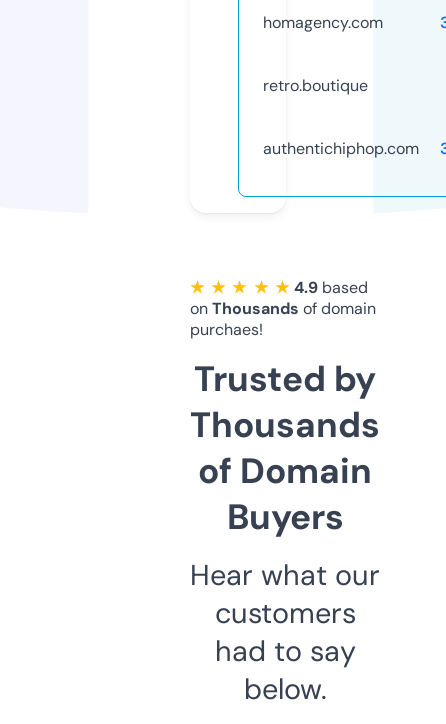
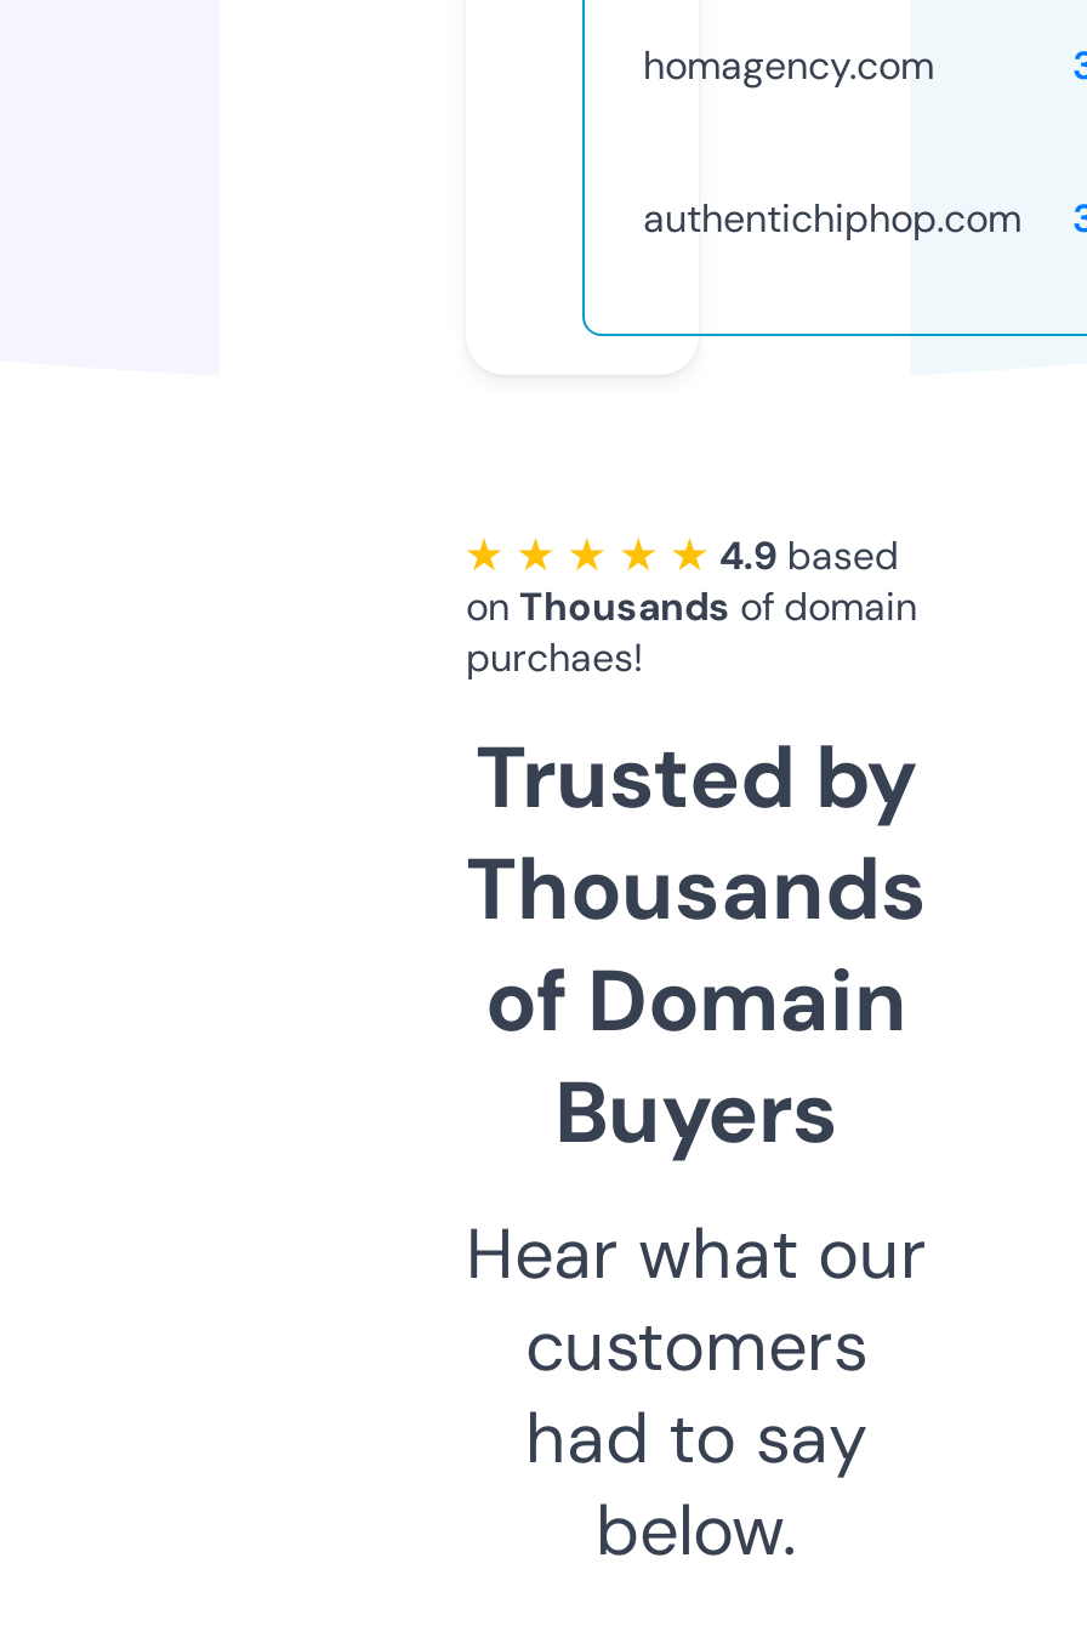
[263,75,368,96] retro.boutique -> none

